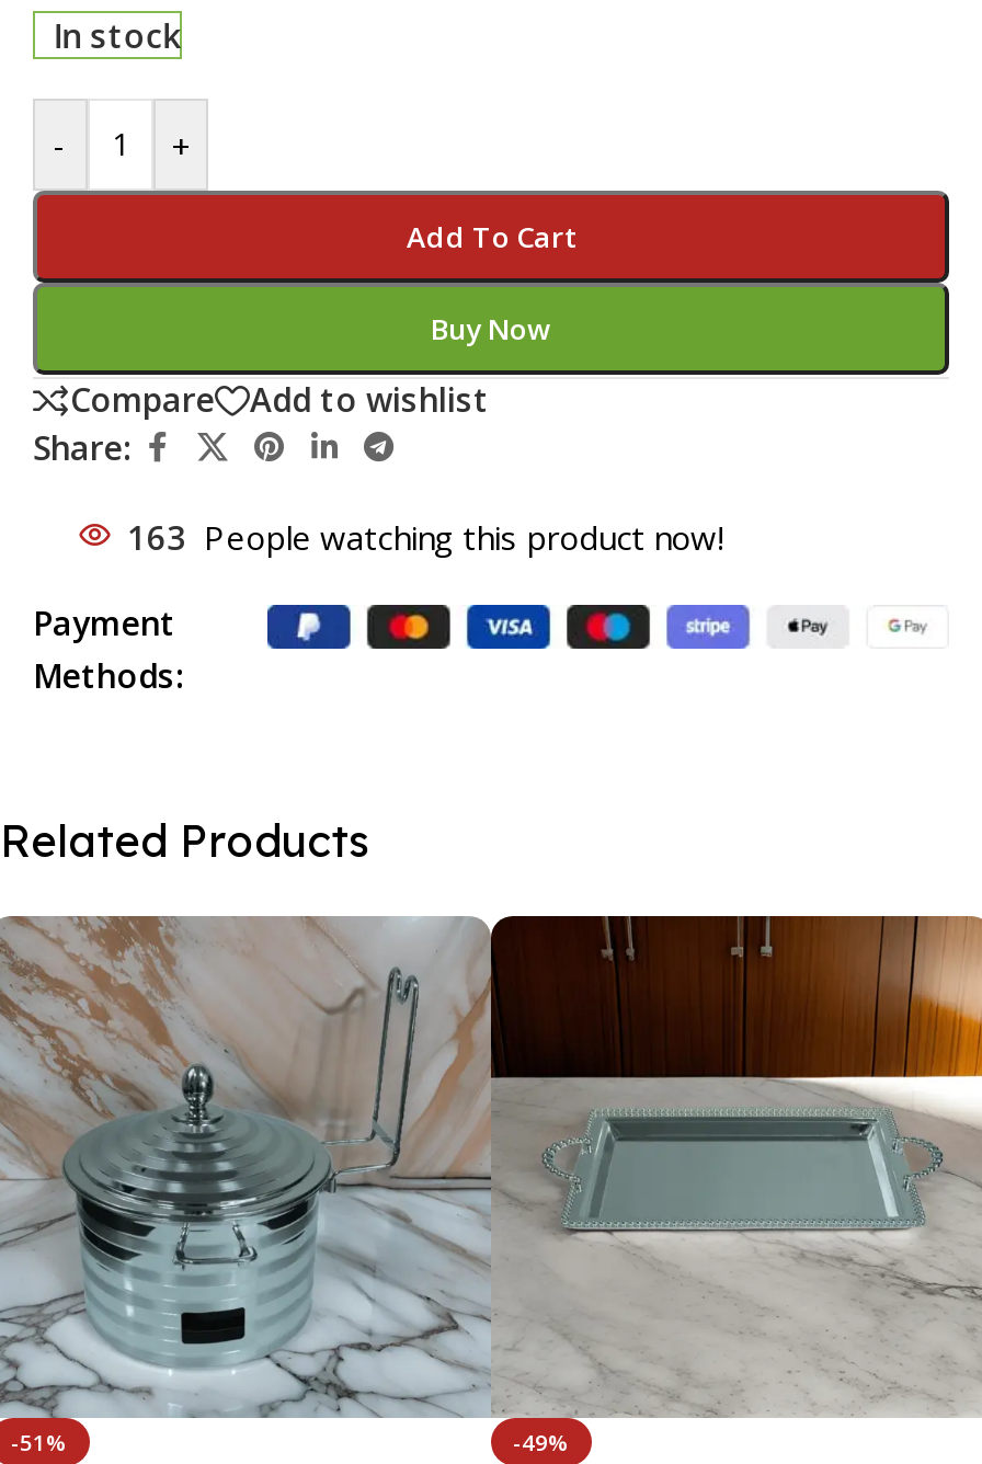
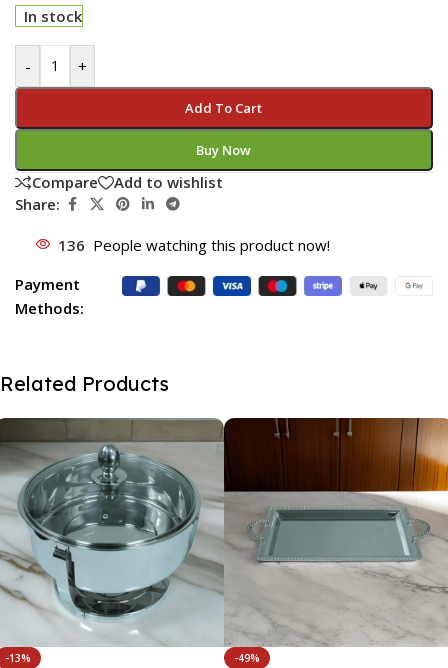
[127,515,723,559] 163 People watching this product now! -> [58,235,330,255] 136 People watching this product now!
[7,916,491,1457] [image] | -51% -> [3,418,224,665] [image] | -13%

